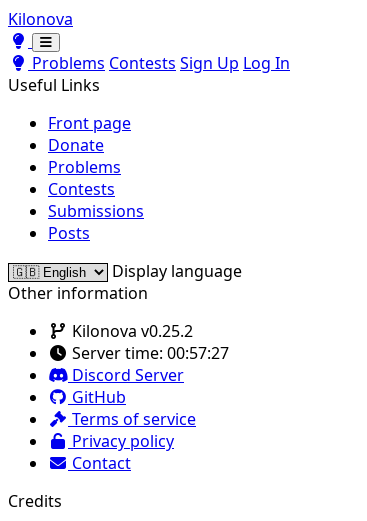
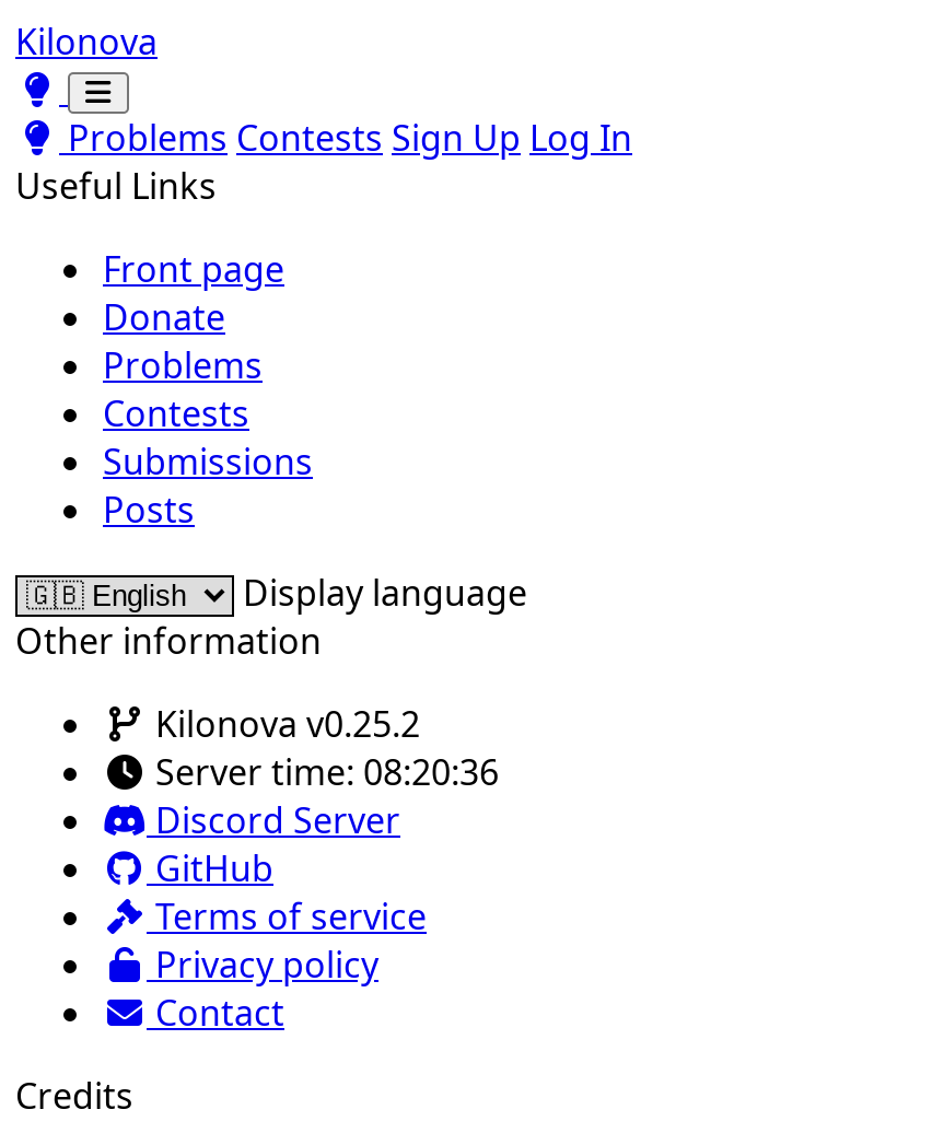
[68,342,229,364] Server time: 00:57:27 -> [147,748,499,796] Server time: 08:20:36

